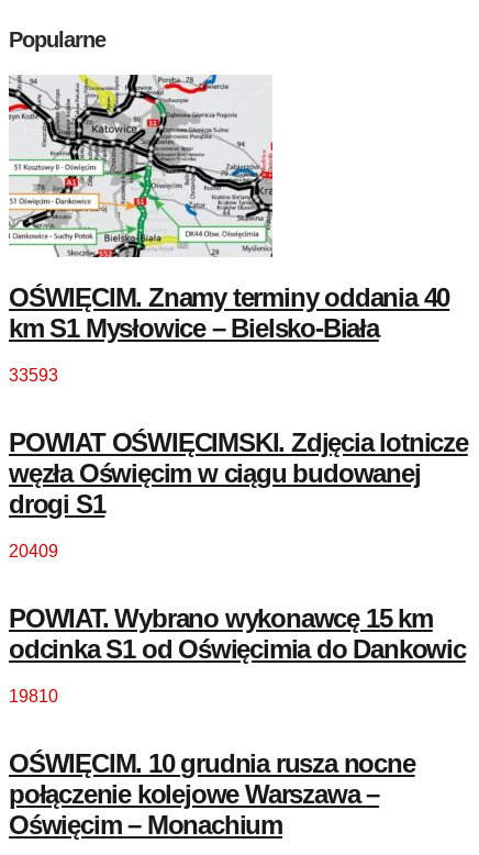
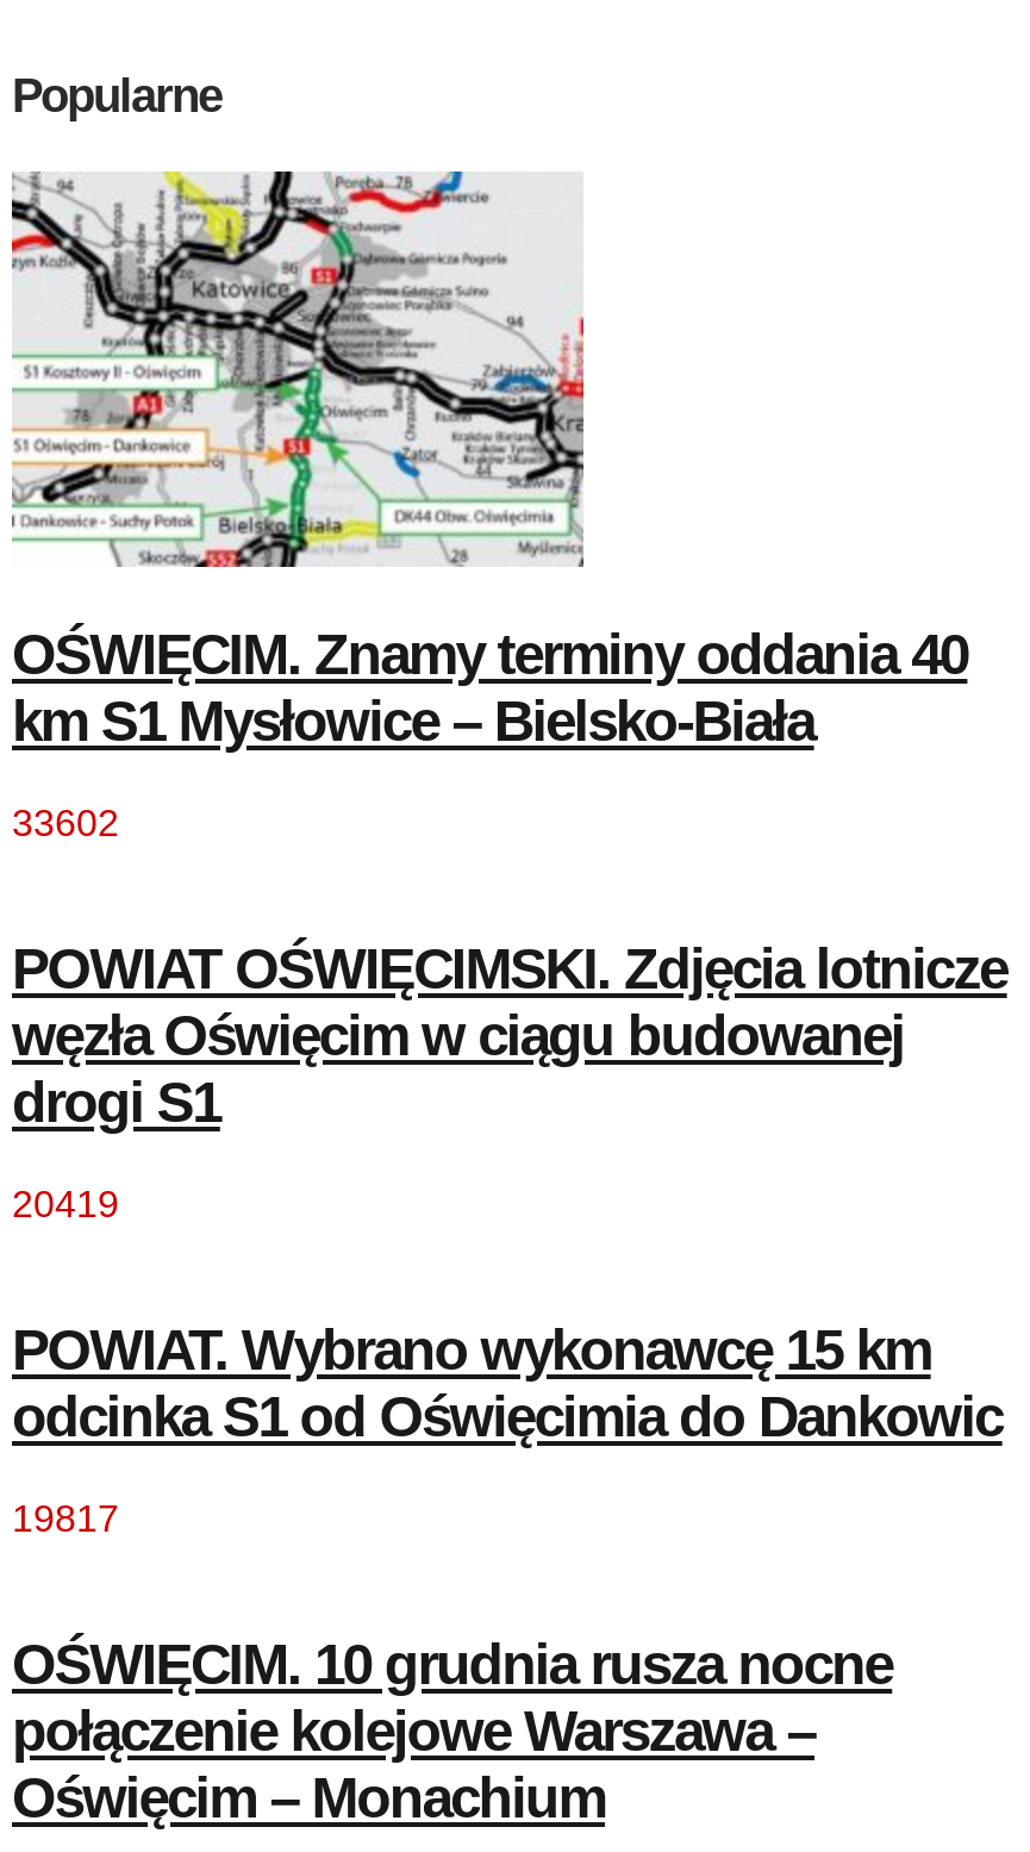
[9,366,58,385] 33593 -> [12,804,119,844] 33602
[9,542,58,561] 20409 -> [12,1184,119,1225] 20419
[9,687,58,706] 19810 -> [12,1498,119,1539] 19817

